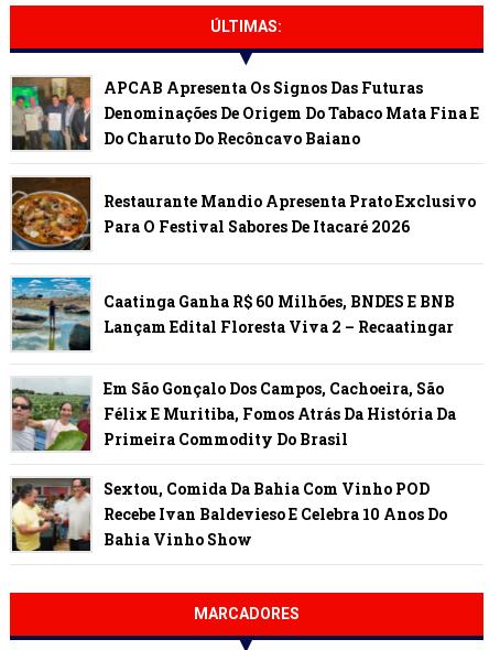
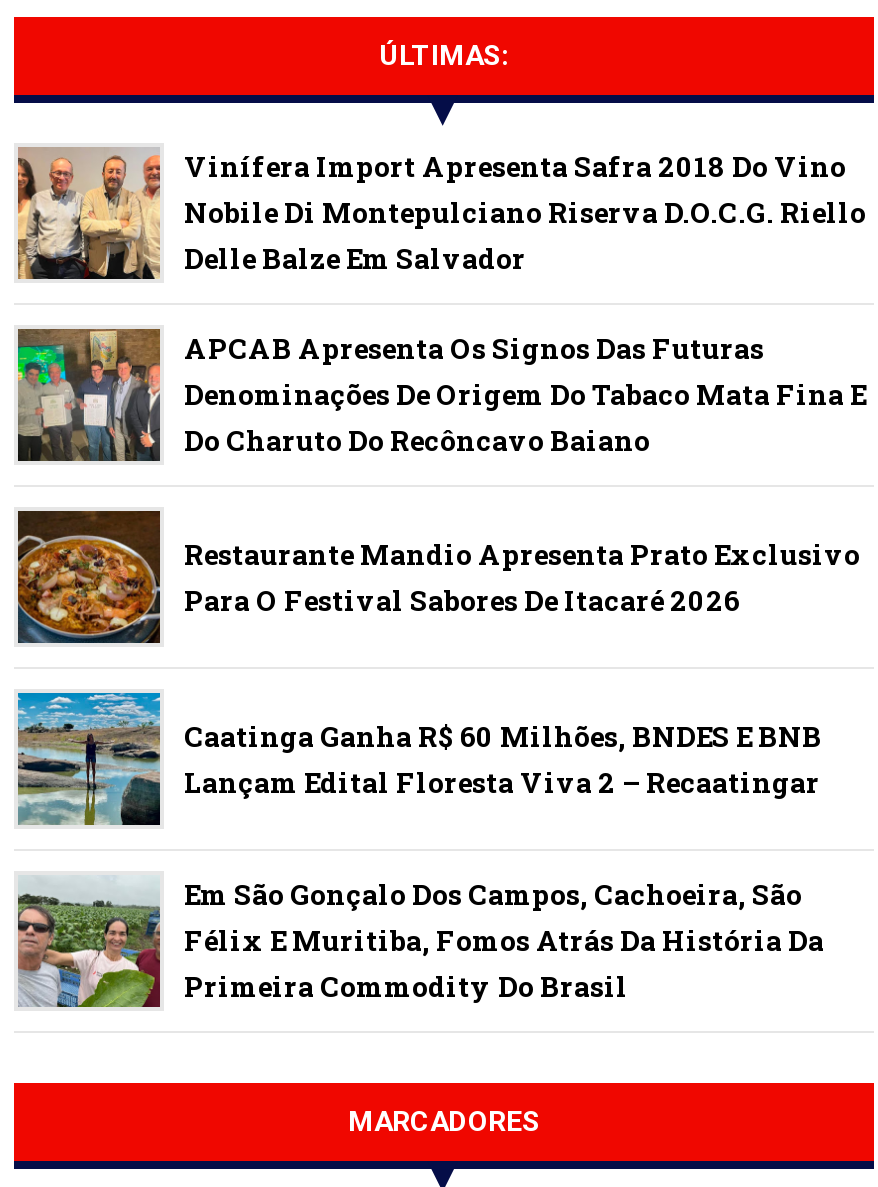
none -> [16,147,866,281] [image] | Vinífera Import Apresenta Safra 2018 Do Vino | Nobile Di Montepulciano Riserva D.O.C.G. Riello | Delle Balze Em Salvador
moved [10,76,479,449] -> [14,327,866,1005]: [image] | APCAB Apresenta Os Signos Das Futuras | Denominações De Origem Do Tabaco Mata Fina E | ... | Félix E Muritiba, Fomos Atrás Da História Da | Primeira Commodity Do Brasil
[11,477,447,552] [image] | Sextou, Comida Da Bahia Com Vinho POD | Recebe Ivan Baldevieso E Celebra 10 Anos Do | Bahia Vinho Show -> none

